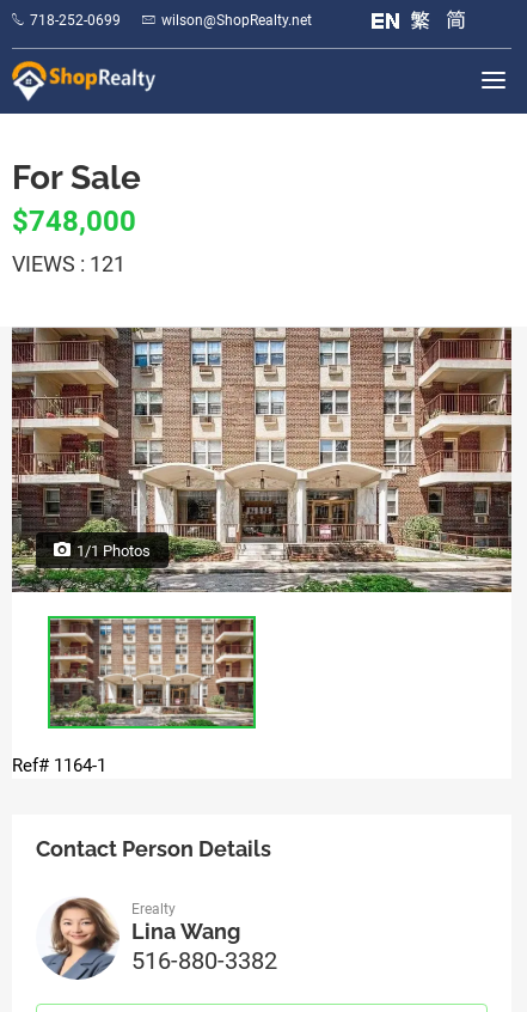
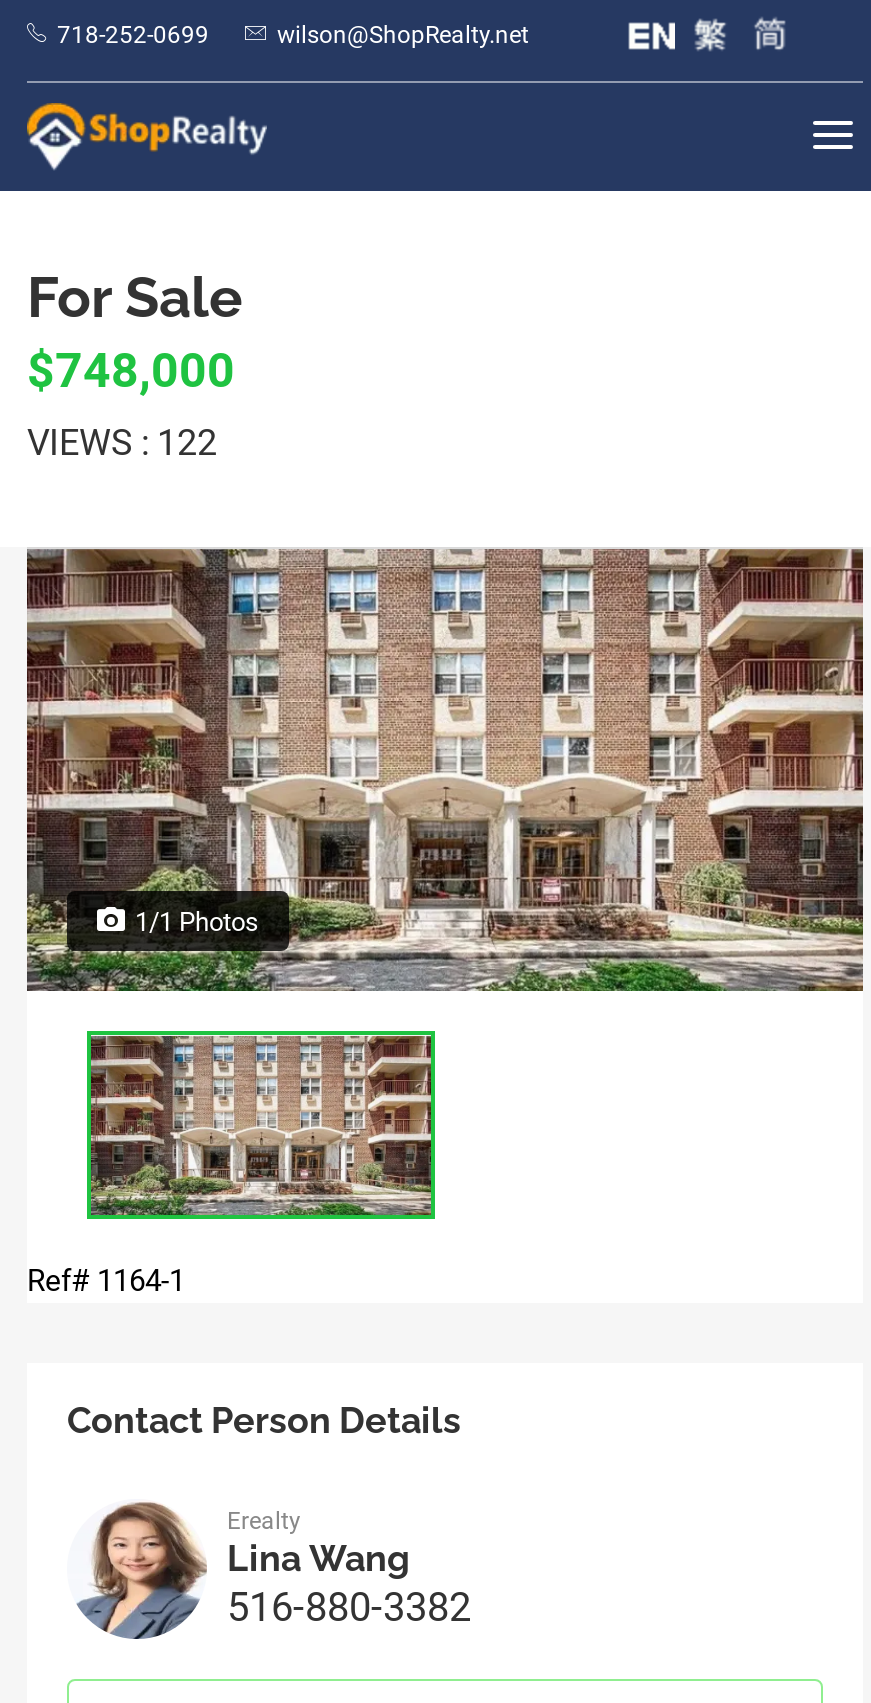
[12,252,125,277] VIEWS : 121 -> [27,422,217,464] VIEWS : 122

